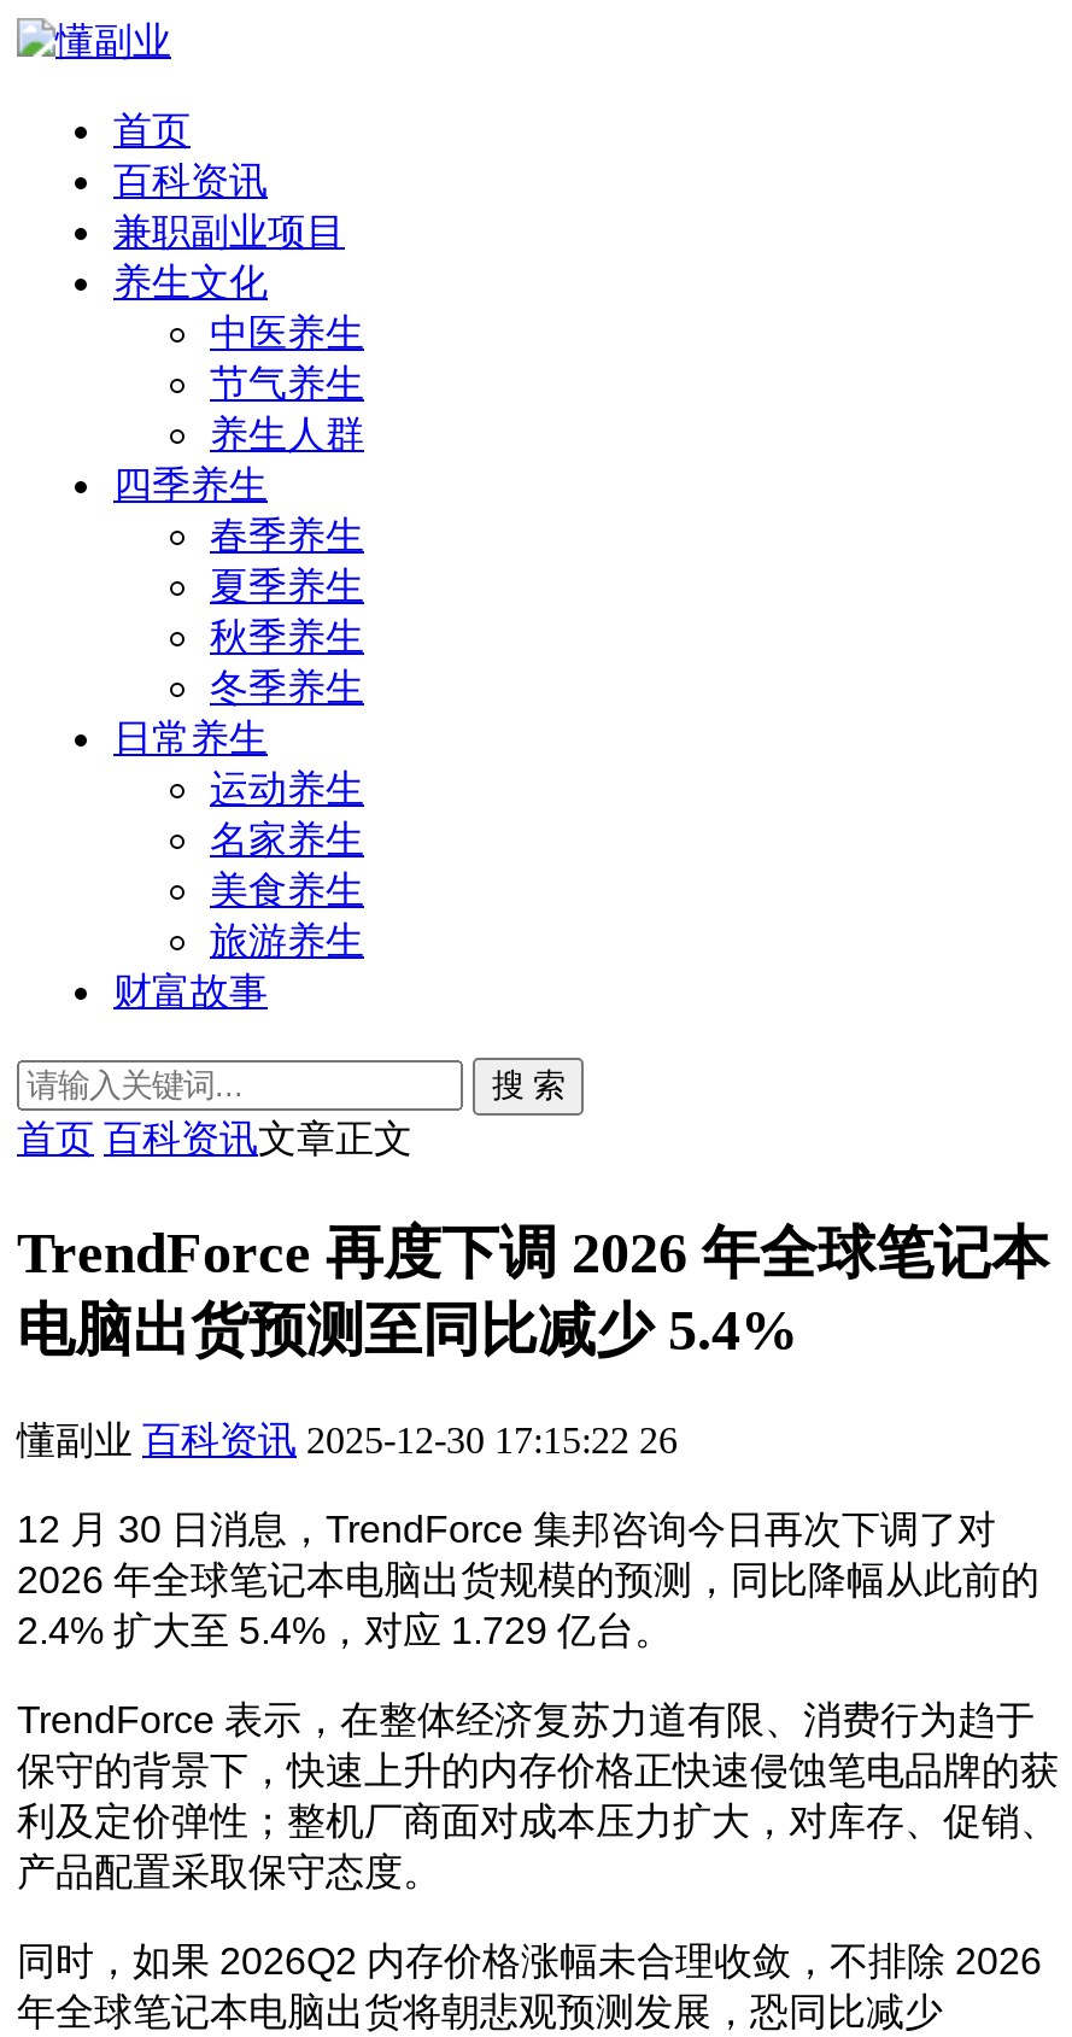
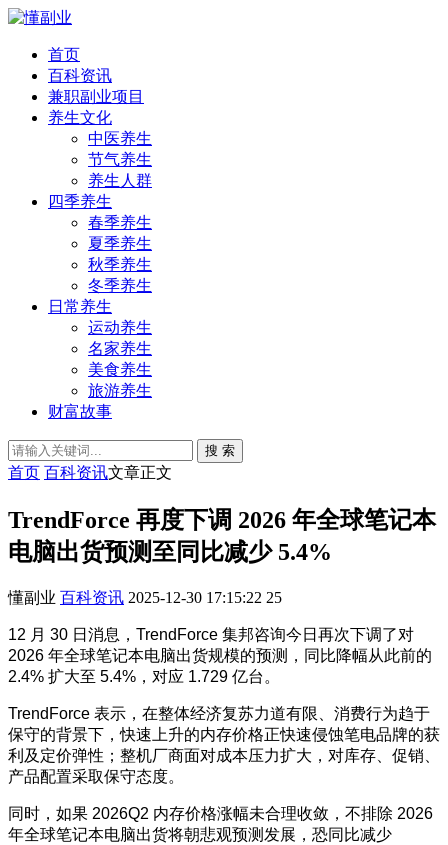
[17,1419,678,1460] 懂副业 百科资讯 2025-12-30 17:15:22 26 -> [8,589,282,606] 懂副业 百科资讯 2025-12-30 17:15:22 25

